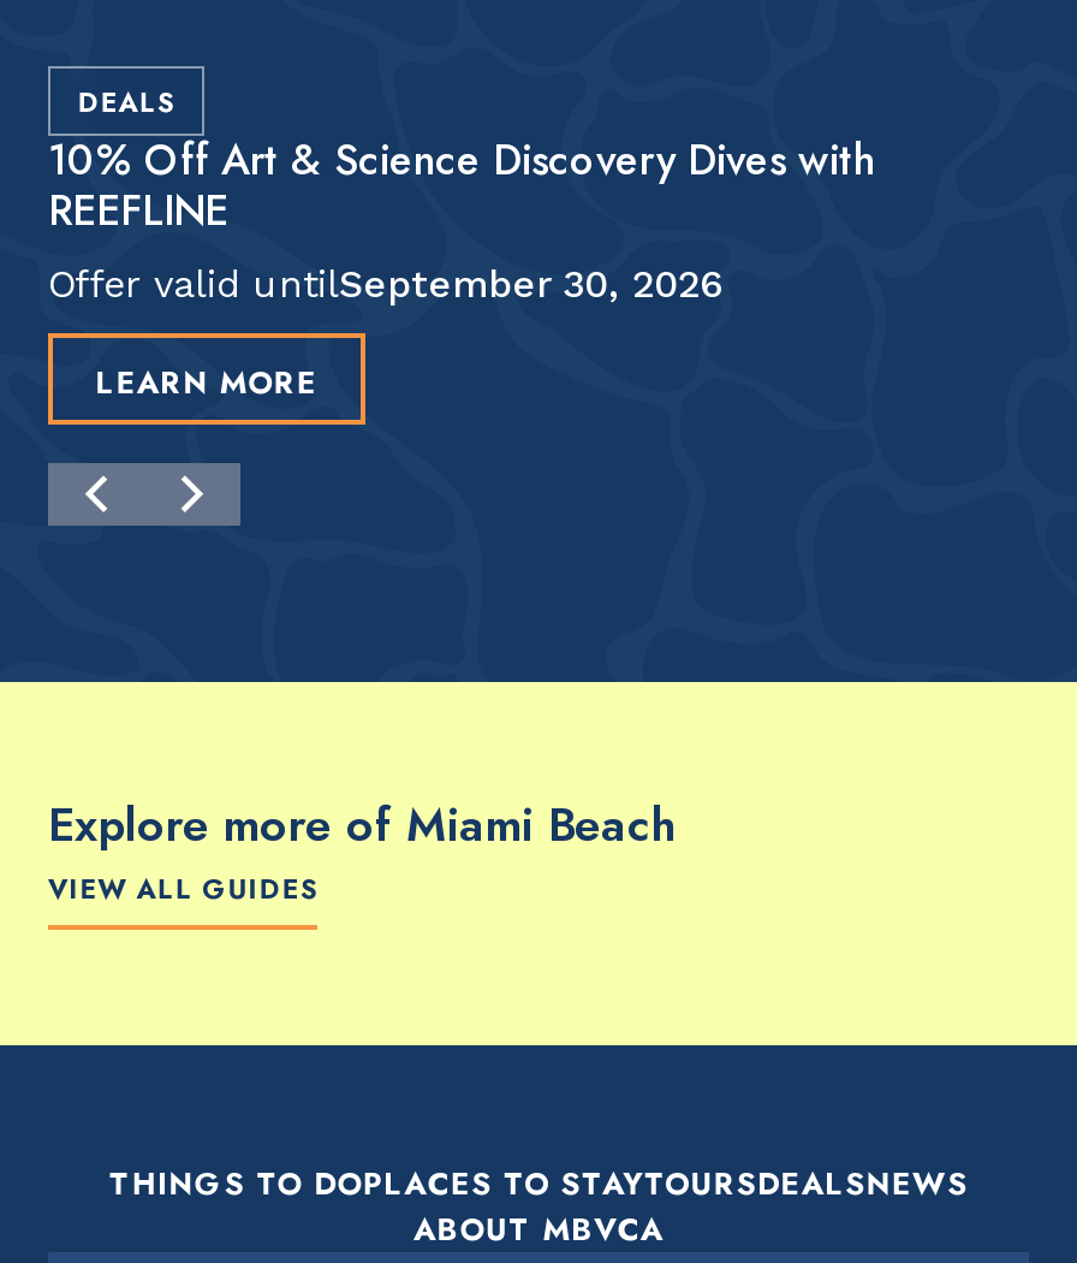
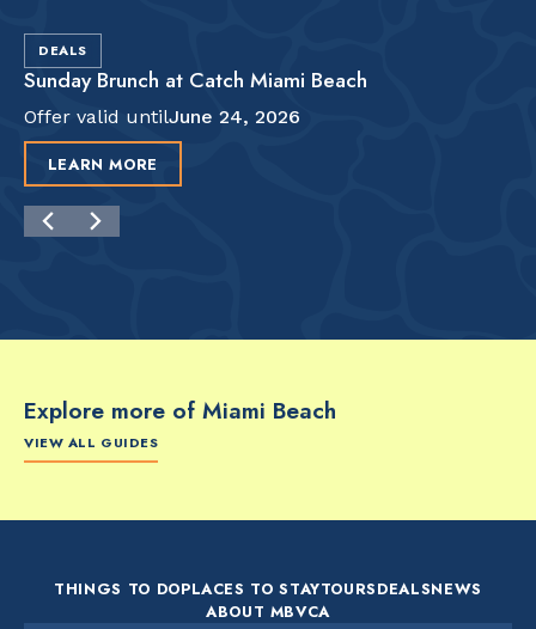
[48,129,875,307] 10% Off Art & Science Discovery Dives with | REEFLINE | Offer valid untilSeptember 30, 2026 -> [24,64,367,128] Sunday Brunch at Catch Miami Beach | Offer valid untilJune 24, 2026
moved [95,359,317,404] -> [47,153,158,176]: LEARN MORE

